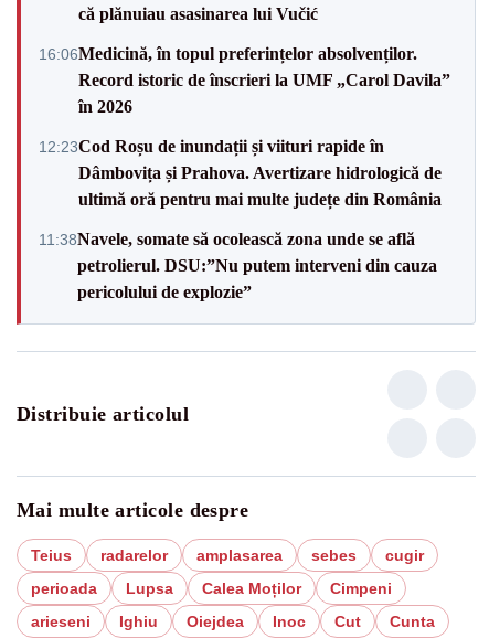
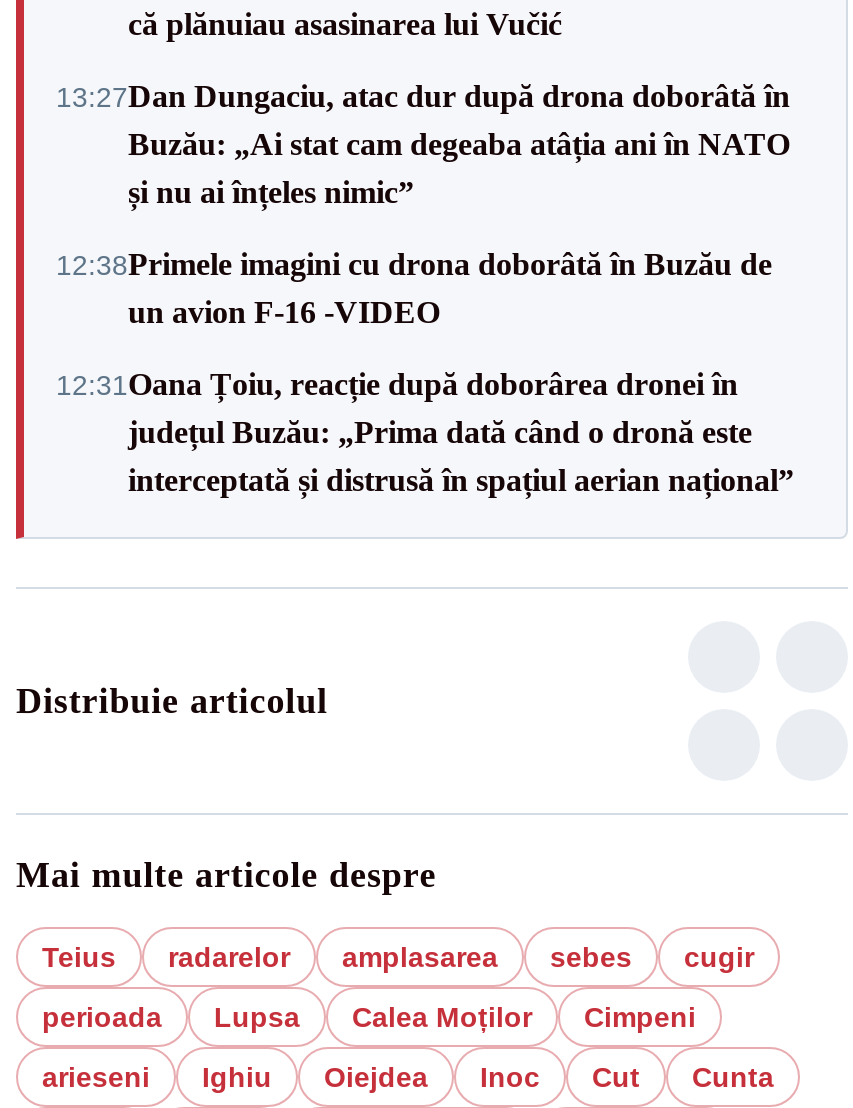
[39,44,450,115] 16:06Medicină, în topul preferințelor absolvenților. | Record istoric de înscrieri la UMF „Carol Davila” | în 2026 -> [56,79,790,209] 13:27Dan Dungaciu, atac dur după drona doborâtă în | Buzău: „Ai stat cam degeaba atâția ani în NATO | și nu ai înțeles nimic”
[39,136,442,208] 12:23Cod Roșu de inundații și viituri rapide în | Dâmbovița și Prahova. Avertizare hidrologică de | ultimă oră pentru mai multe județe din România -> [56,247,772,329] 12:38Primele imagini cu drona doborâtă în Buzău de | un avion F-16 -VIDEO
[39,229,437,301] 11:38Navele, somate să ocolească zona unde se află | petrolierul. DSU:”Nu putem interveni din cauza | pericolului de explozie” -> [56,367,794,497] 12:31Oana Țoiu, reacție după doborârea dronei în | județul Buzău: „Prima dată când o dronă este | interceptată și distrusă în spațiul aerian național”

